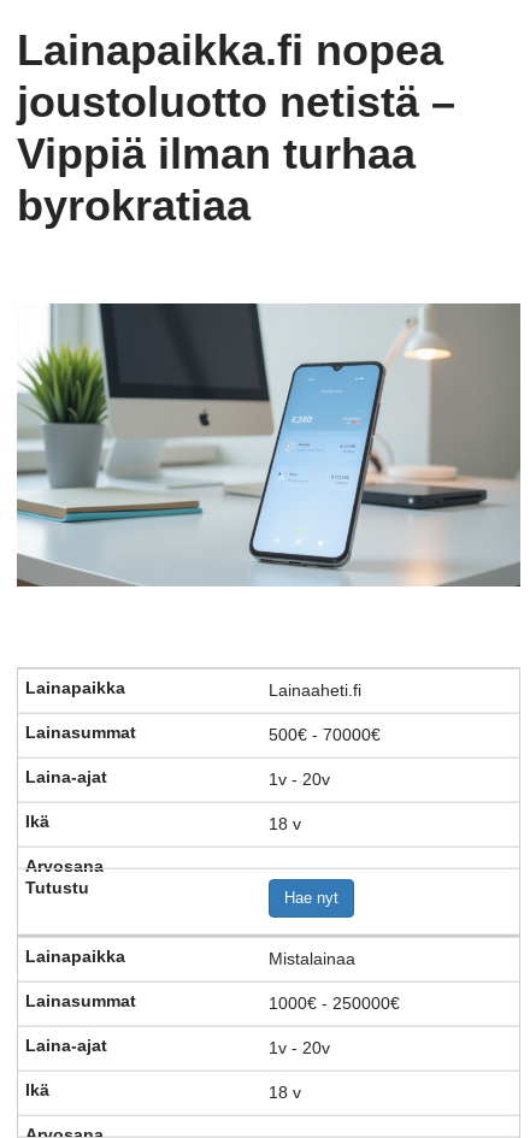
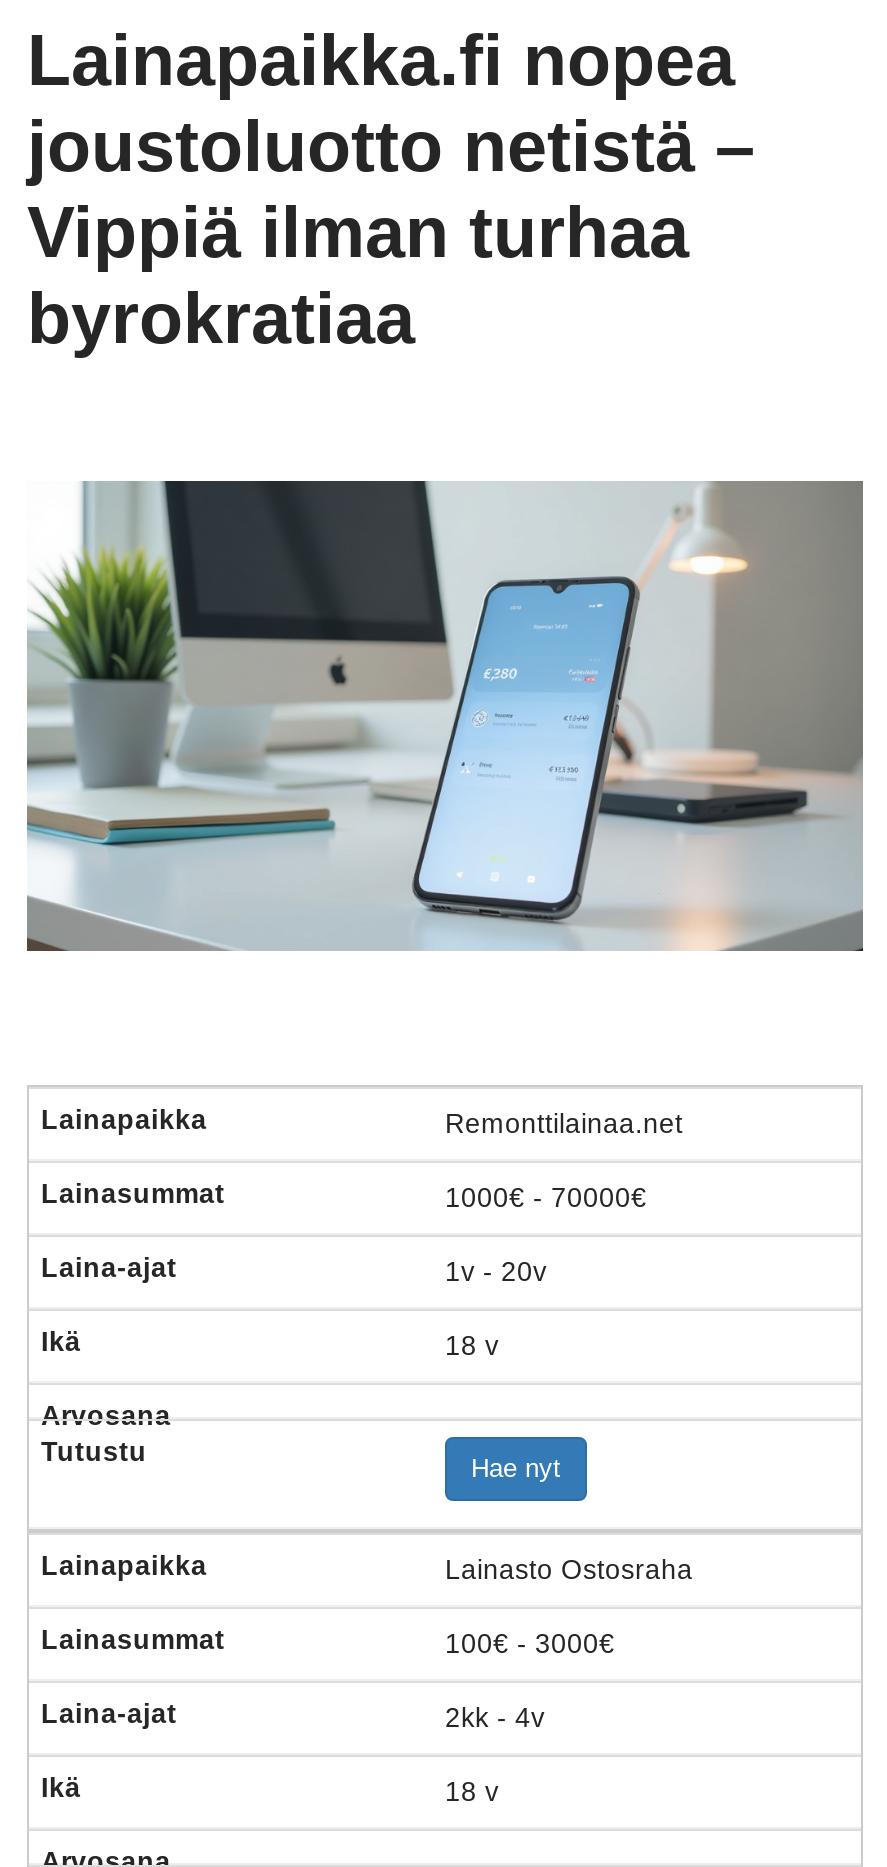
[269,681,361,699] Lainaaheti.fi -> [445,1108,683,1138] Remonttilainaa.net
[269,726,381,744] 500€ - 70000€ -> [445,1182,647,1212] 1000€ - 70000€
[269,950,355,968] Mistalainaa -> [445,1554,693,1584] Lainasto Ostosraha
[269,994,400,1012] 1000€ - 250000€ -> [445,1628,615,1658] 100€ - 3000€
[269,1039,330,1057] 1v - 20v -> [445,1702,545,1732] 2kk - 4v

